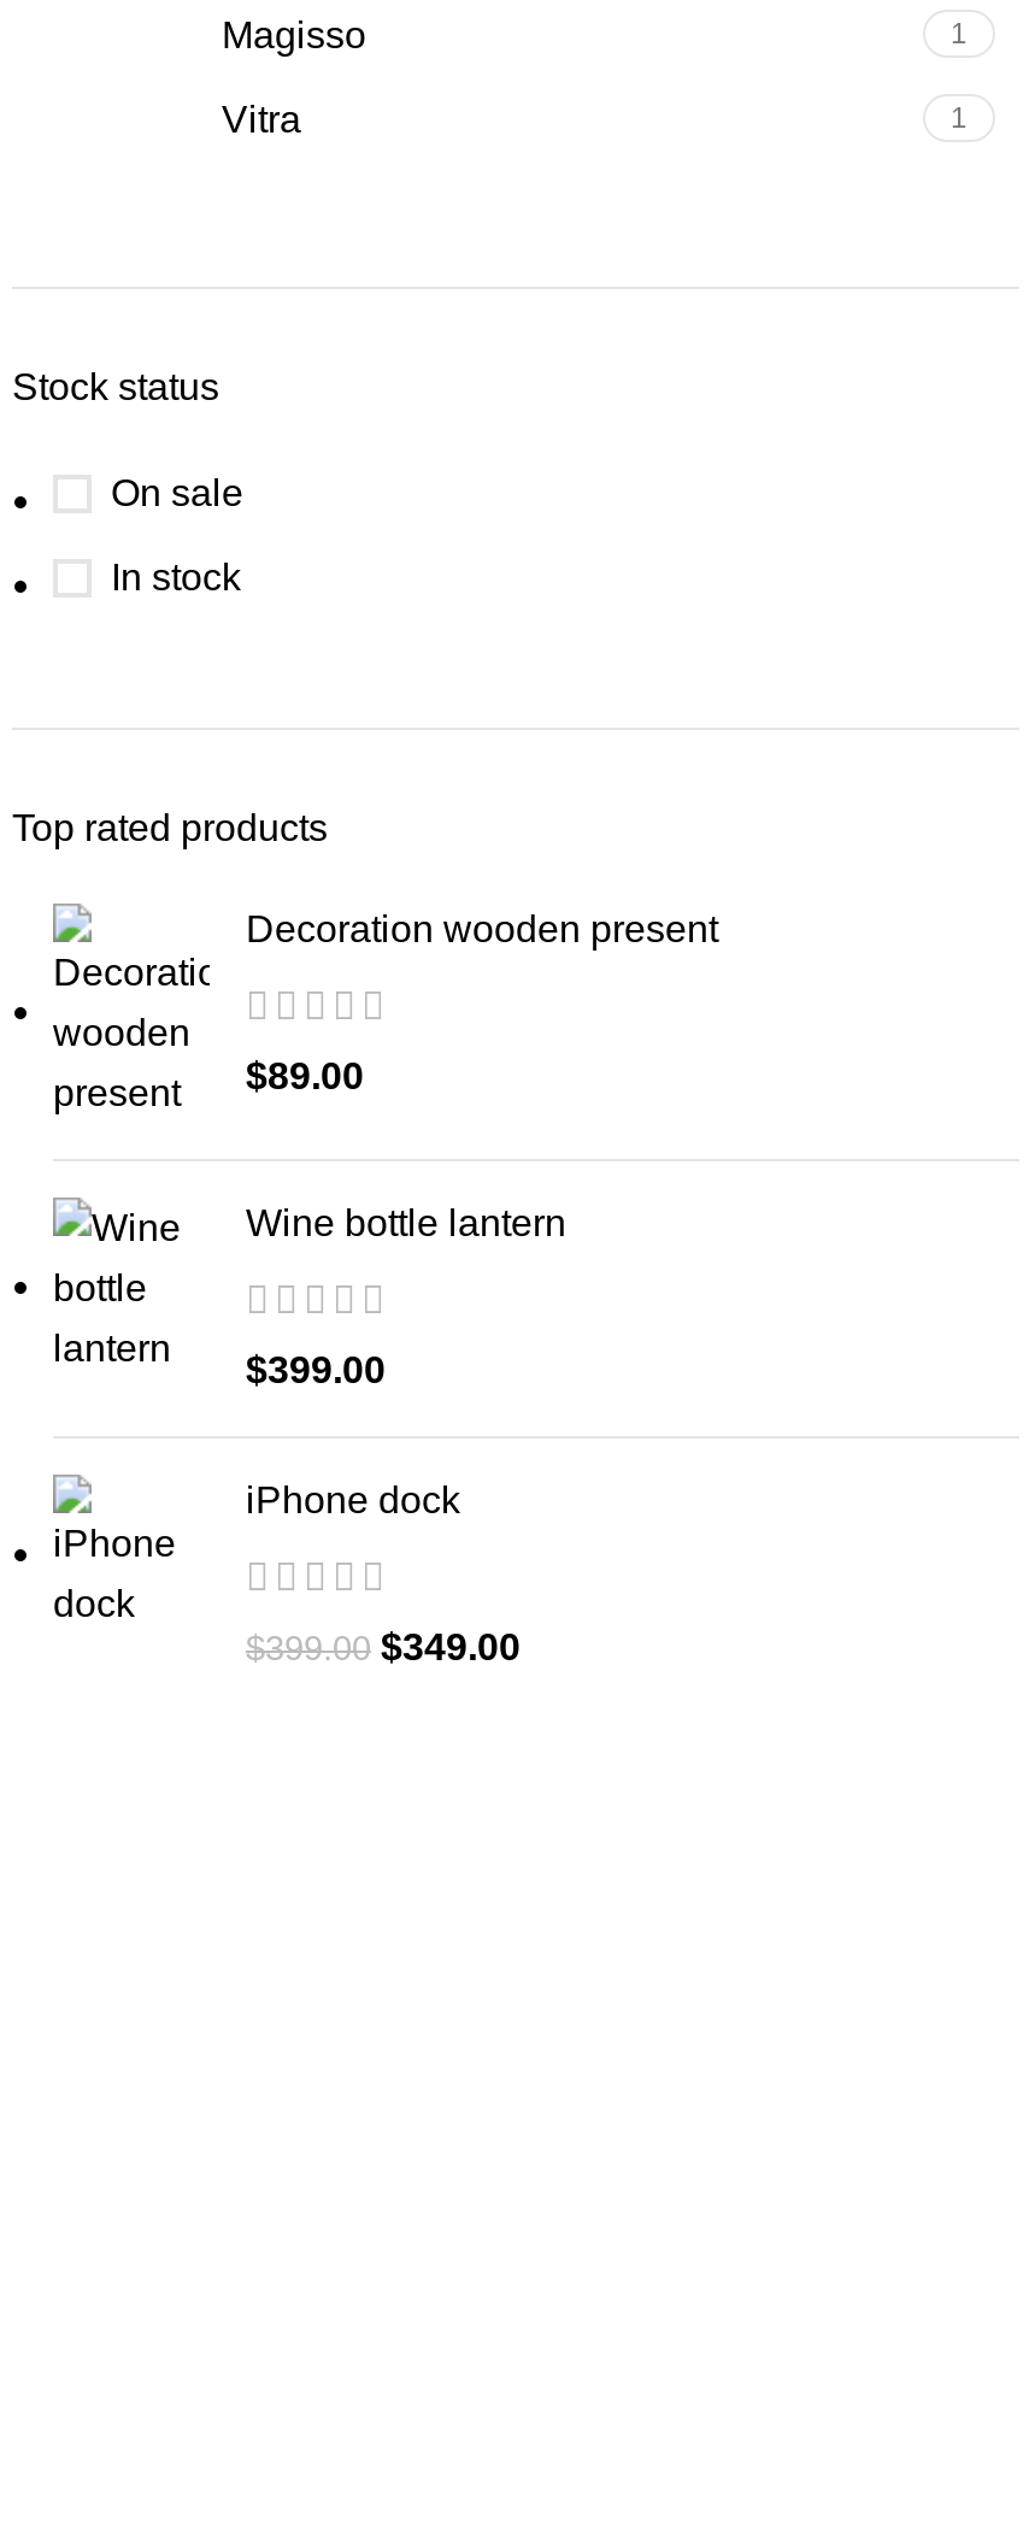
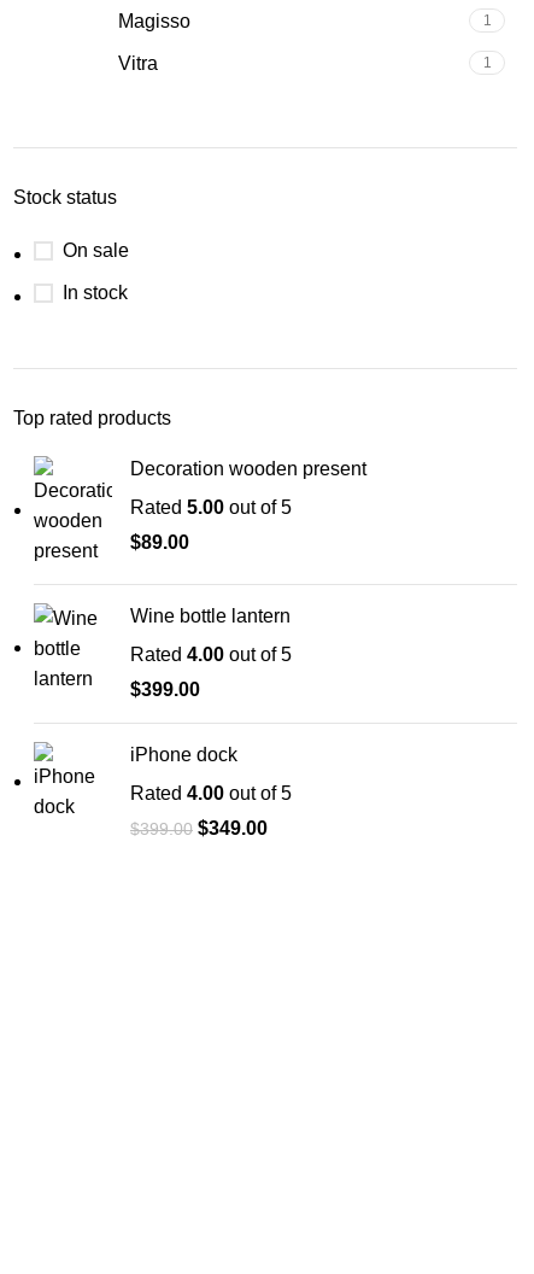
none -> [130,497,292,518] Rated 5.00 out of 5
none -> [130,645,292,665] Rated 4.00 out of 5
none -> [130,783,292,804] Rated 4.00 out of 5

